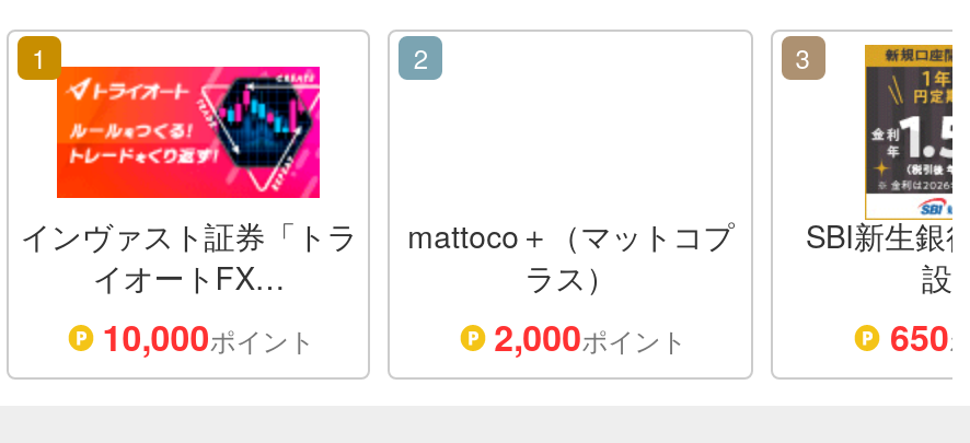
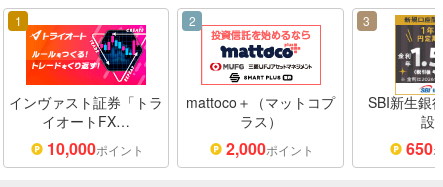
none -> [200,24,322,86] [image]

